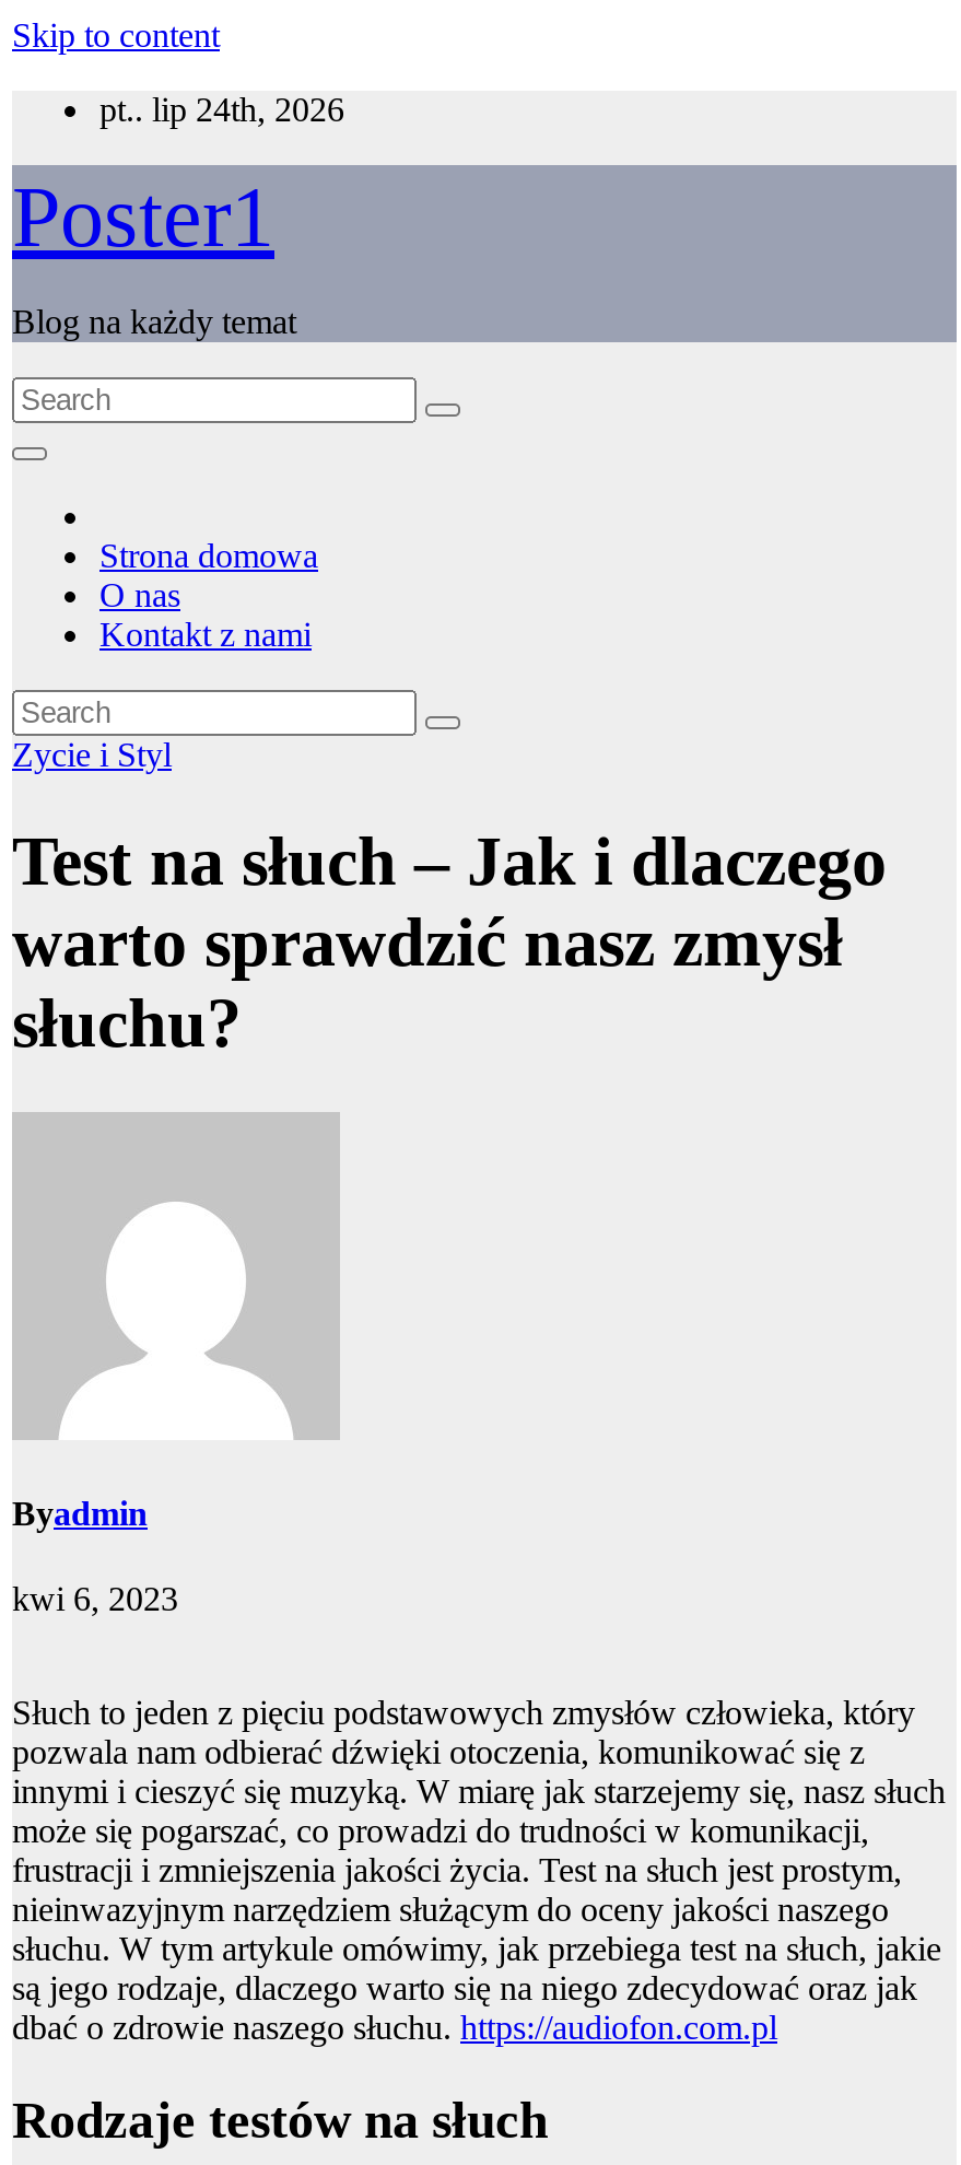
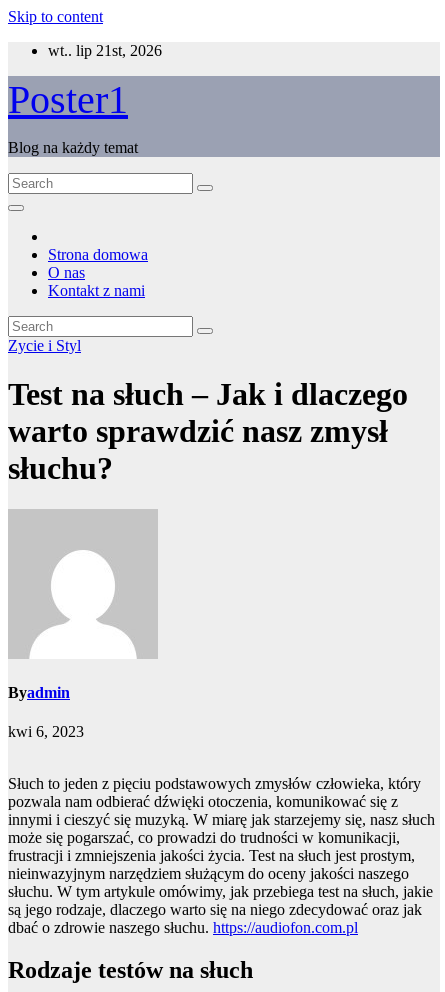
[99,91,344,128] pt.. lip 24th, 2026 -> [48,42,162,59] wt.. lip 21st, 2026

